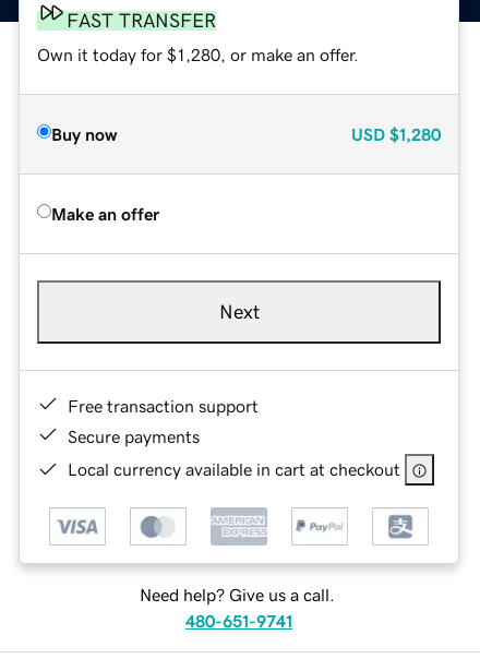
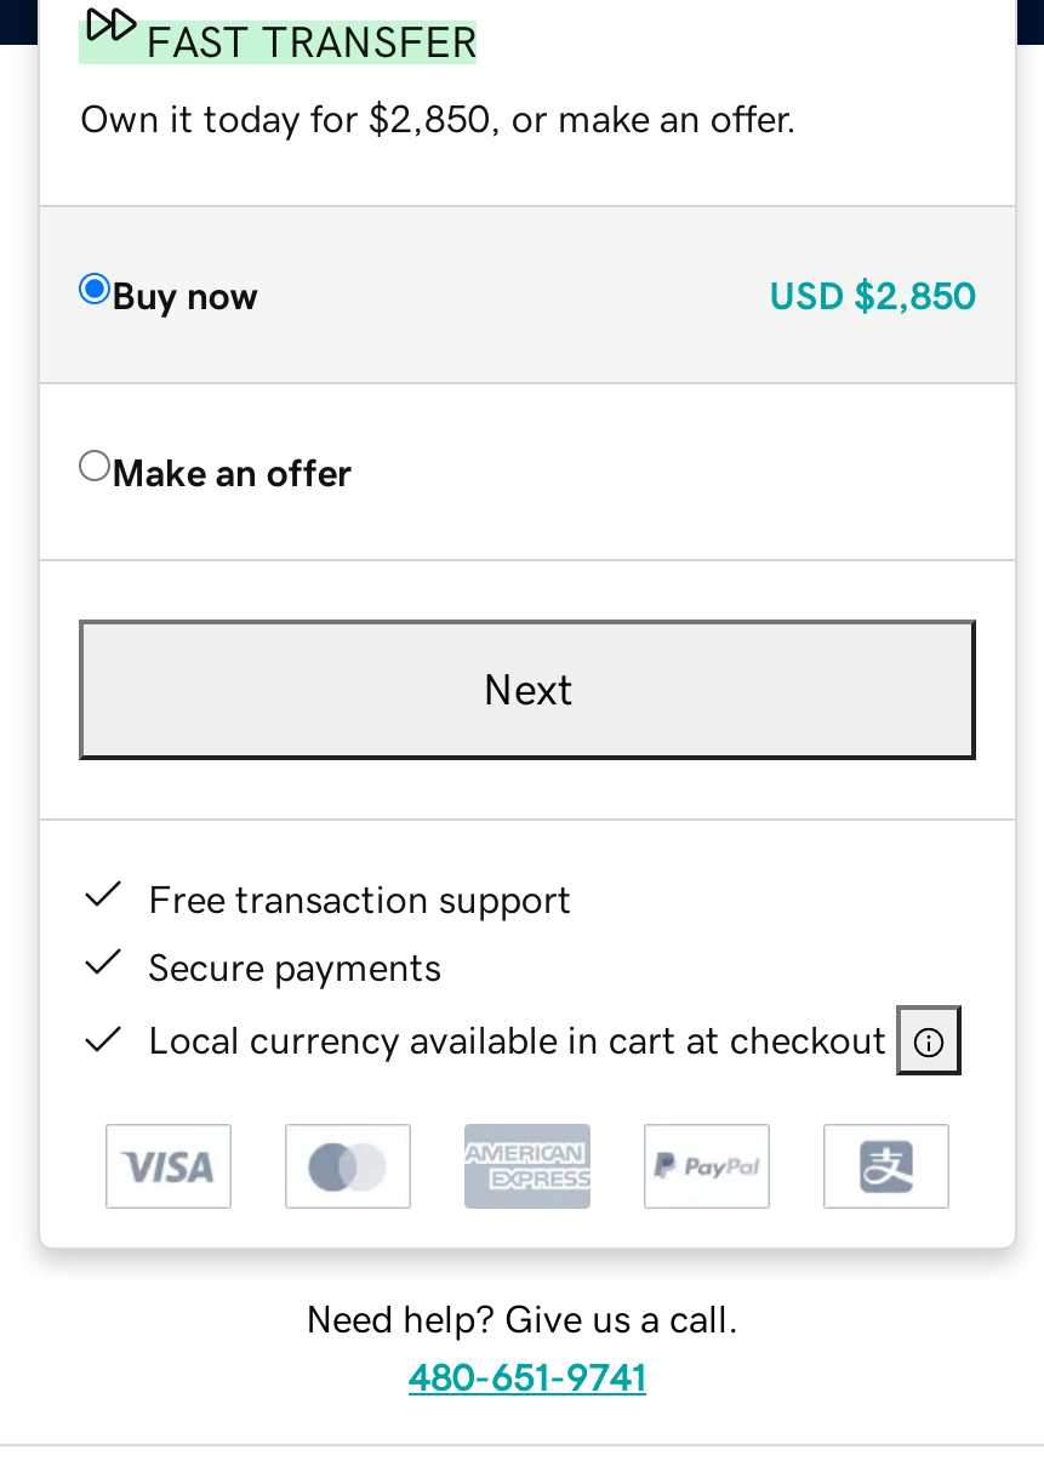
[38,45,359,63] Own it today for $1,280, or make an offer. -> [80,97,798,136] Own it today for $2,850, or make an offer.
[351,125,440,142] USD $1,280 -> [769,274,975,313] USD $2,850

